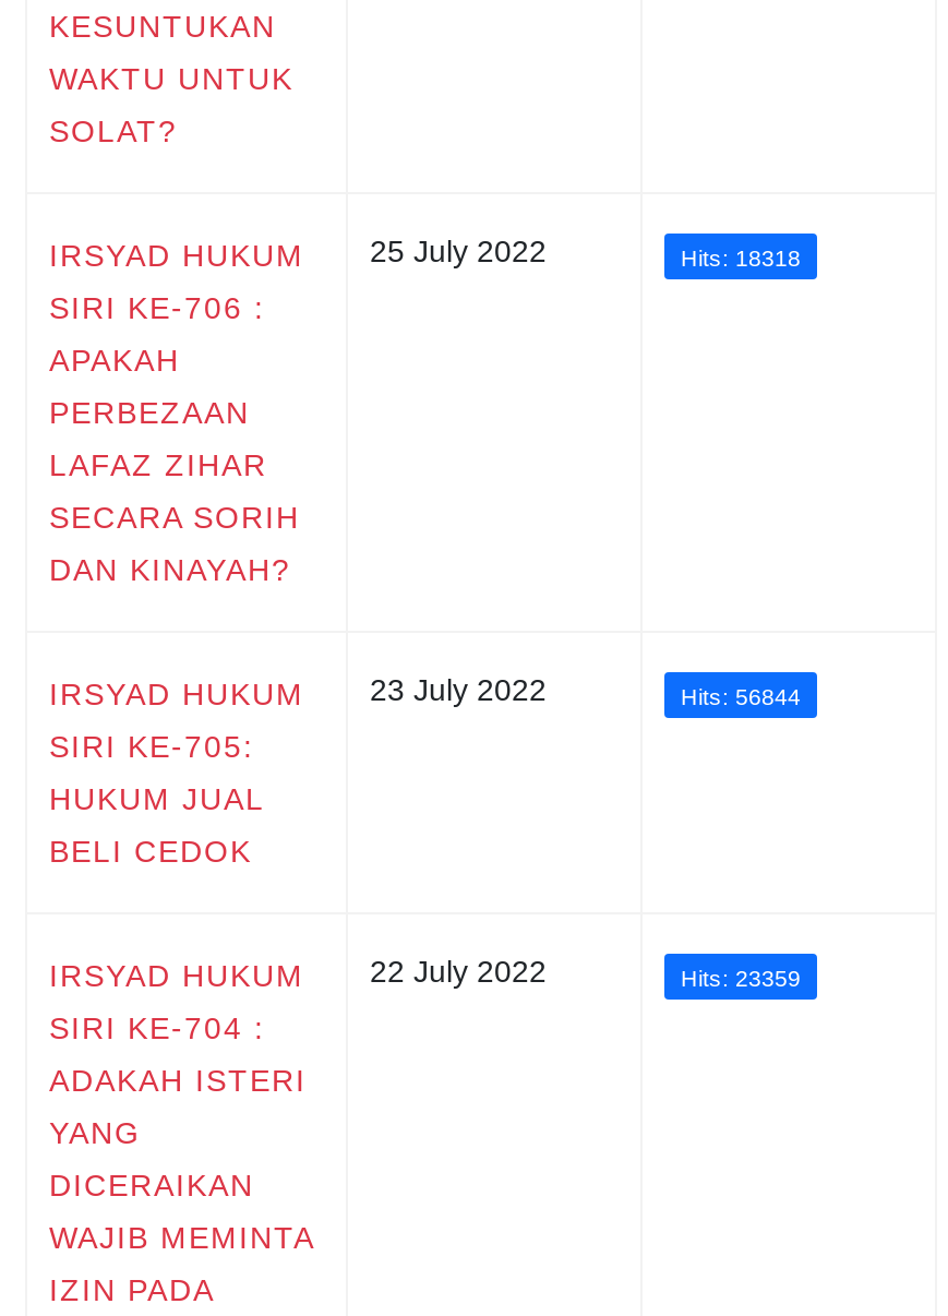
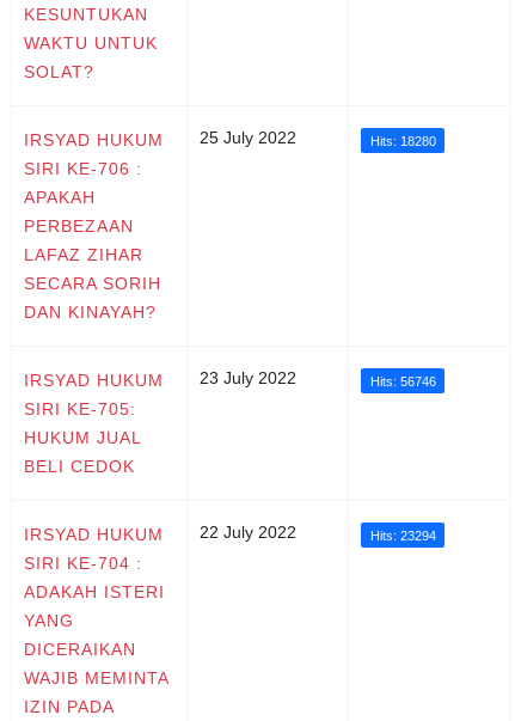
[681,244,801,270] Hits: 18318 -> [370,134,436,148] Hits: 18280
[681,683,801,709] Hits: 56844 -> [370,374,436,388] Hits: 56746
[681,964,801,990] Hits: 23359 -> [370,528,436,543] Hits: 23294

